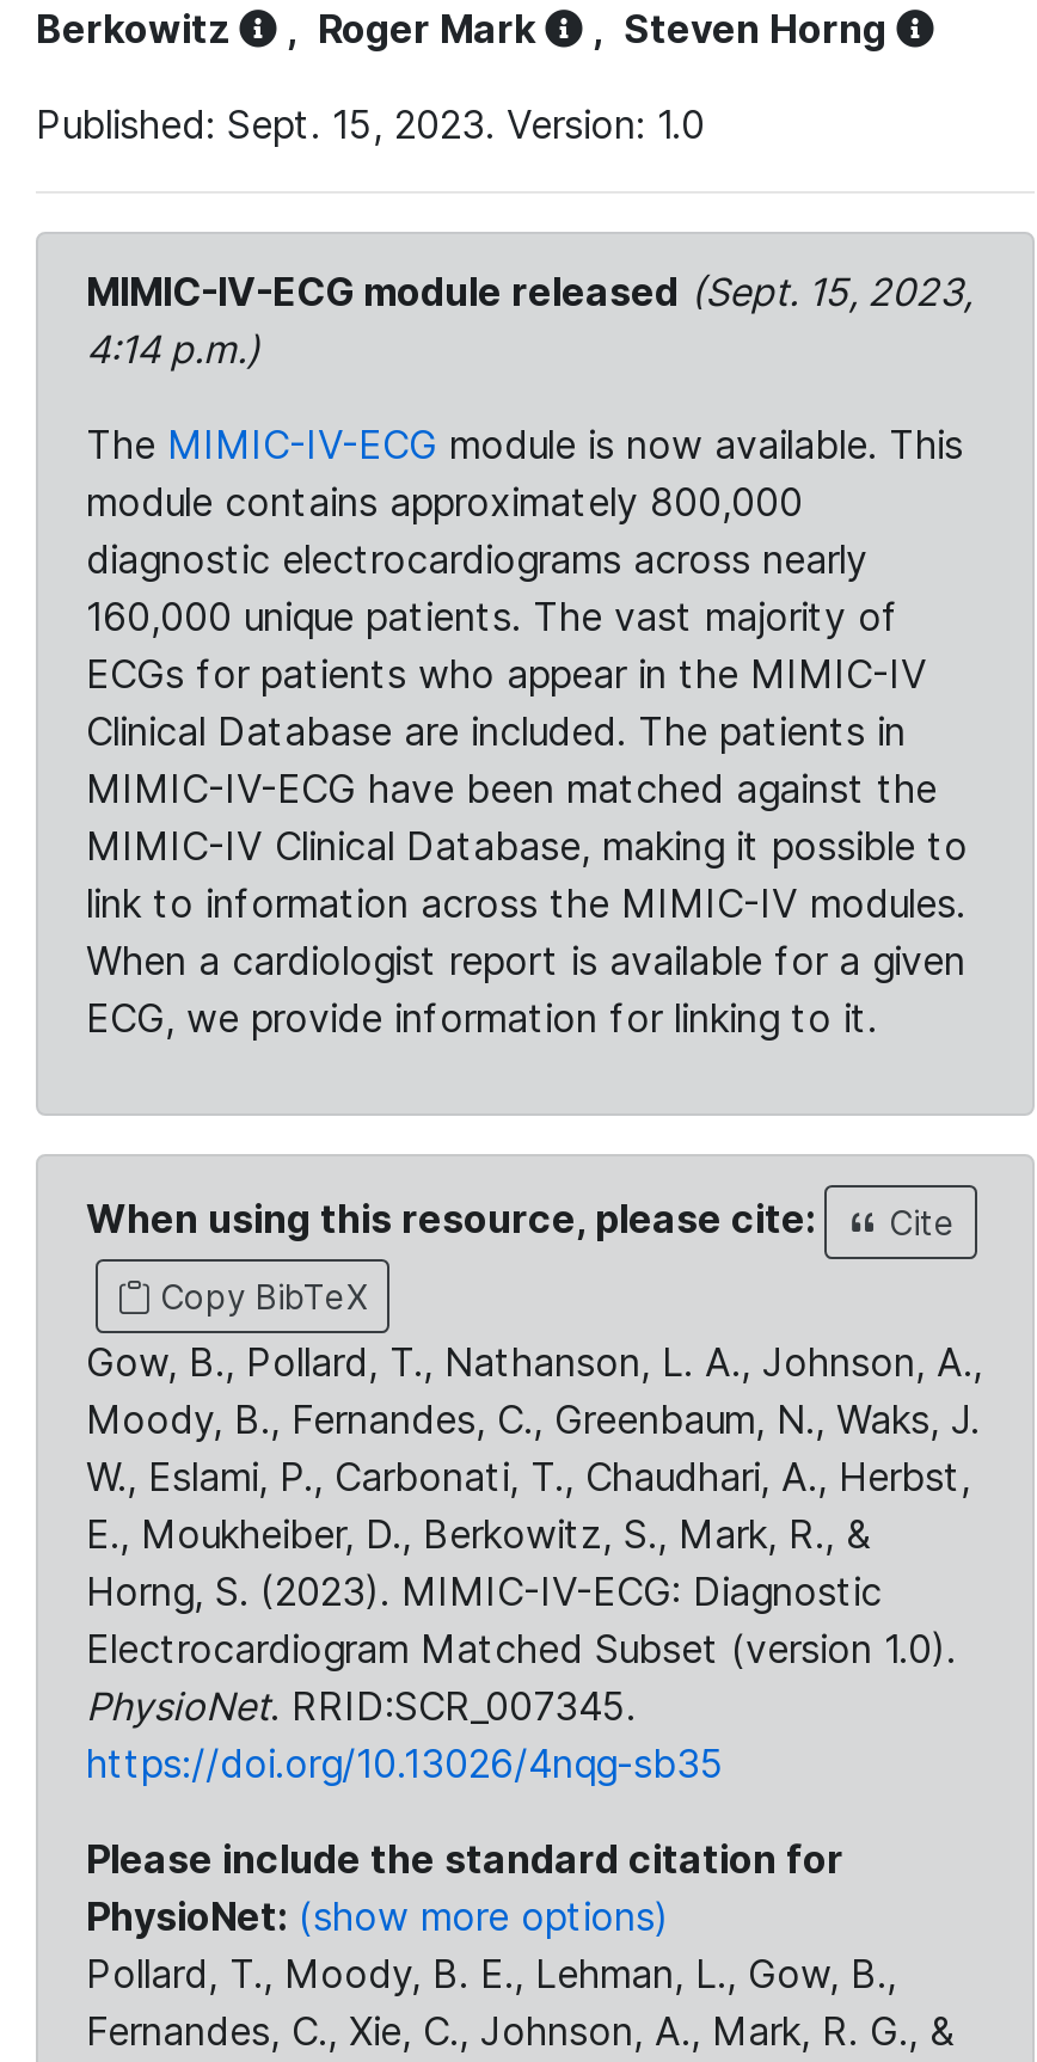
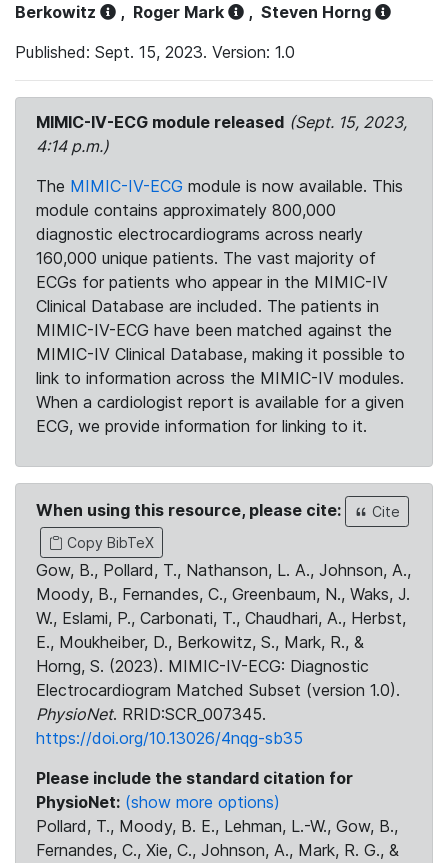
[86,1950,896,1997] Pollard, T., Moody, B. E., Lehman, L., Gow, B., -> [36,816,398,836] Pollard, T., Moody, B. E., Lehman, L.-W., Gow, B.,

